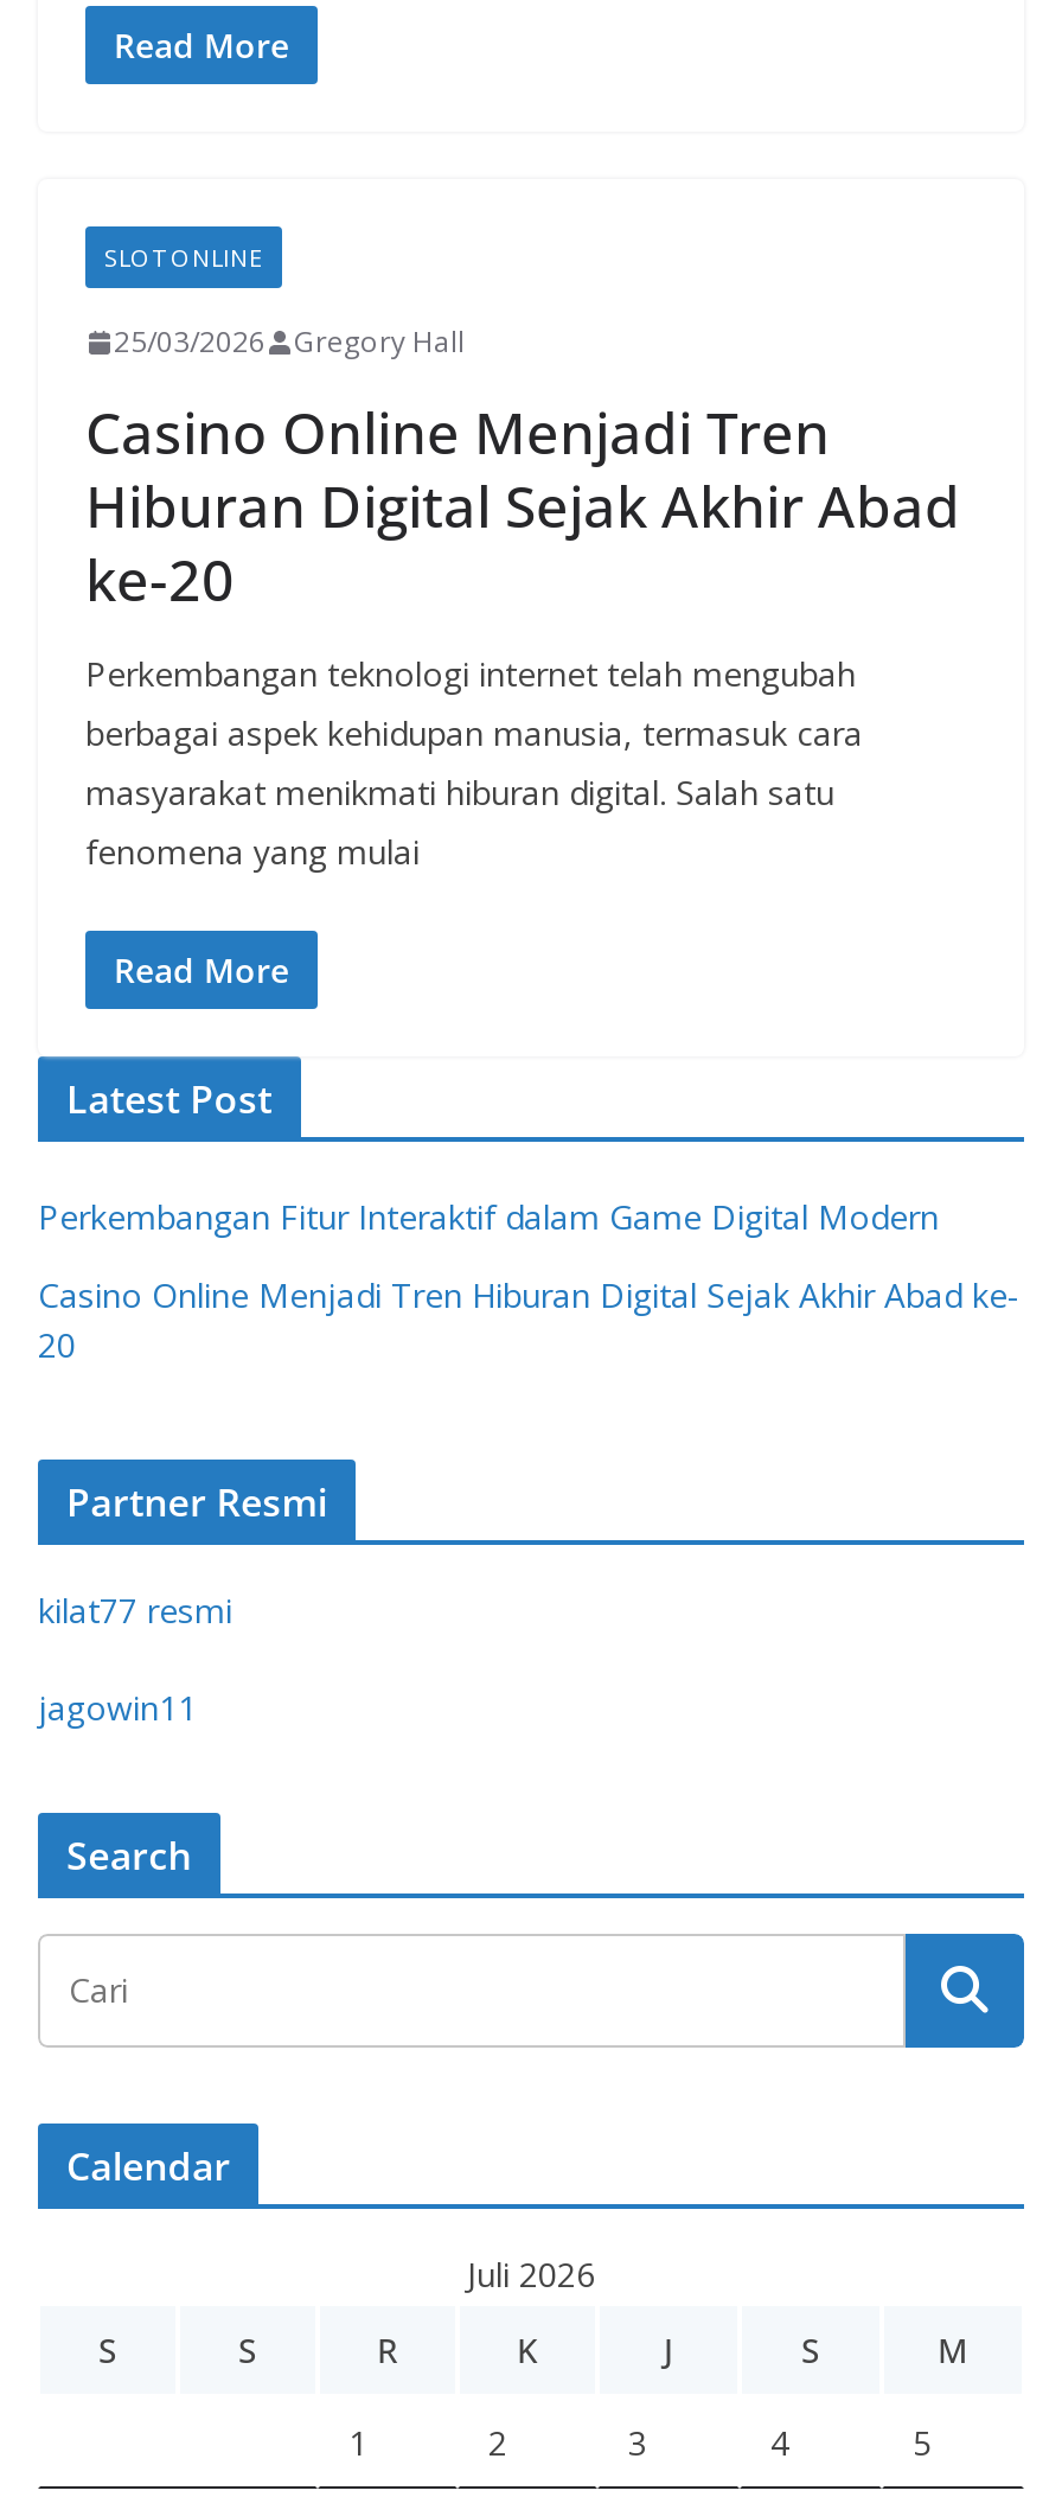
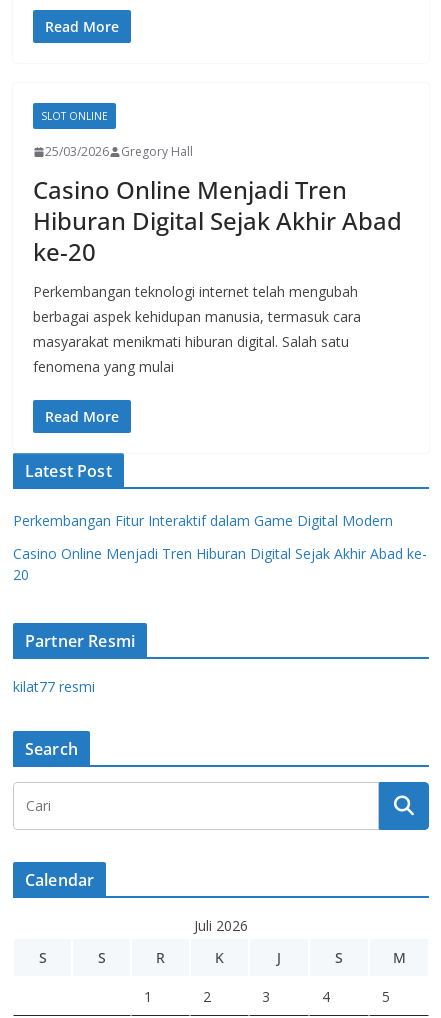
[38,1685,197,1730] jagowin11 -> none

